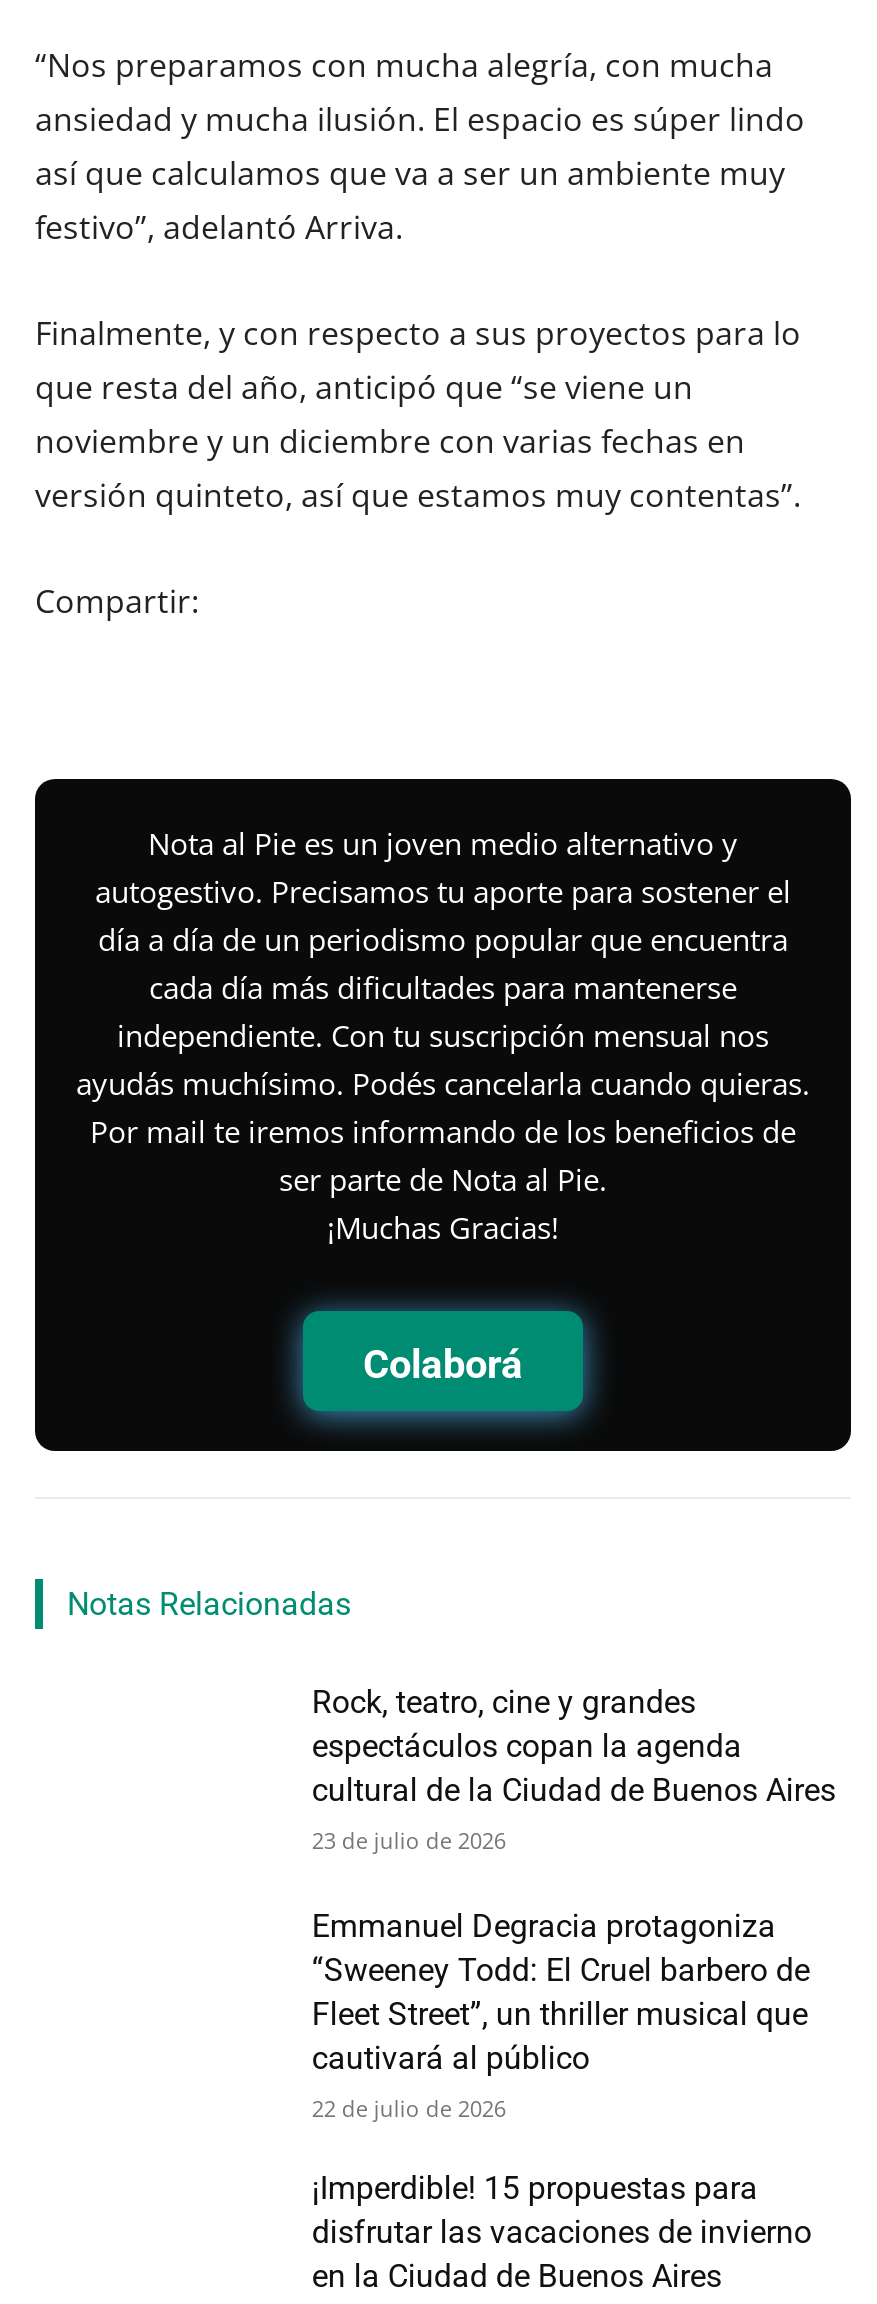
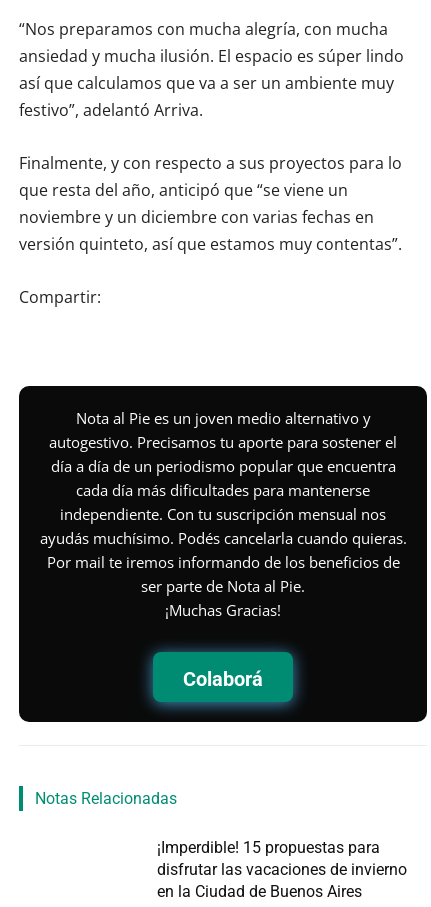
[312,1683,836,2123] Rock, teatro, cine y grandes | espectáculos copan la agenda | cultural de la Ciudad de Buenos Aires | 23 de julio de 2026 | Emmanuel Degracia protagoniza | “Sweeney Todd: El Cruel barbero de | Fleet Street”, un thriller musical que | cautivará al público | 22 de julio de 2026 -> none

